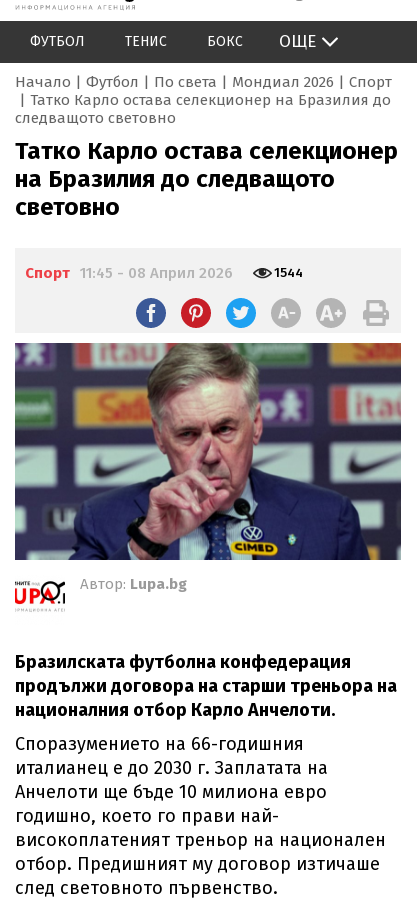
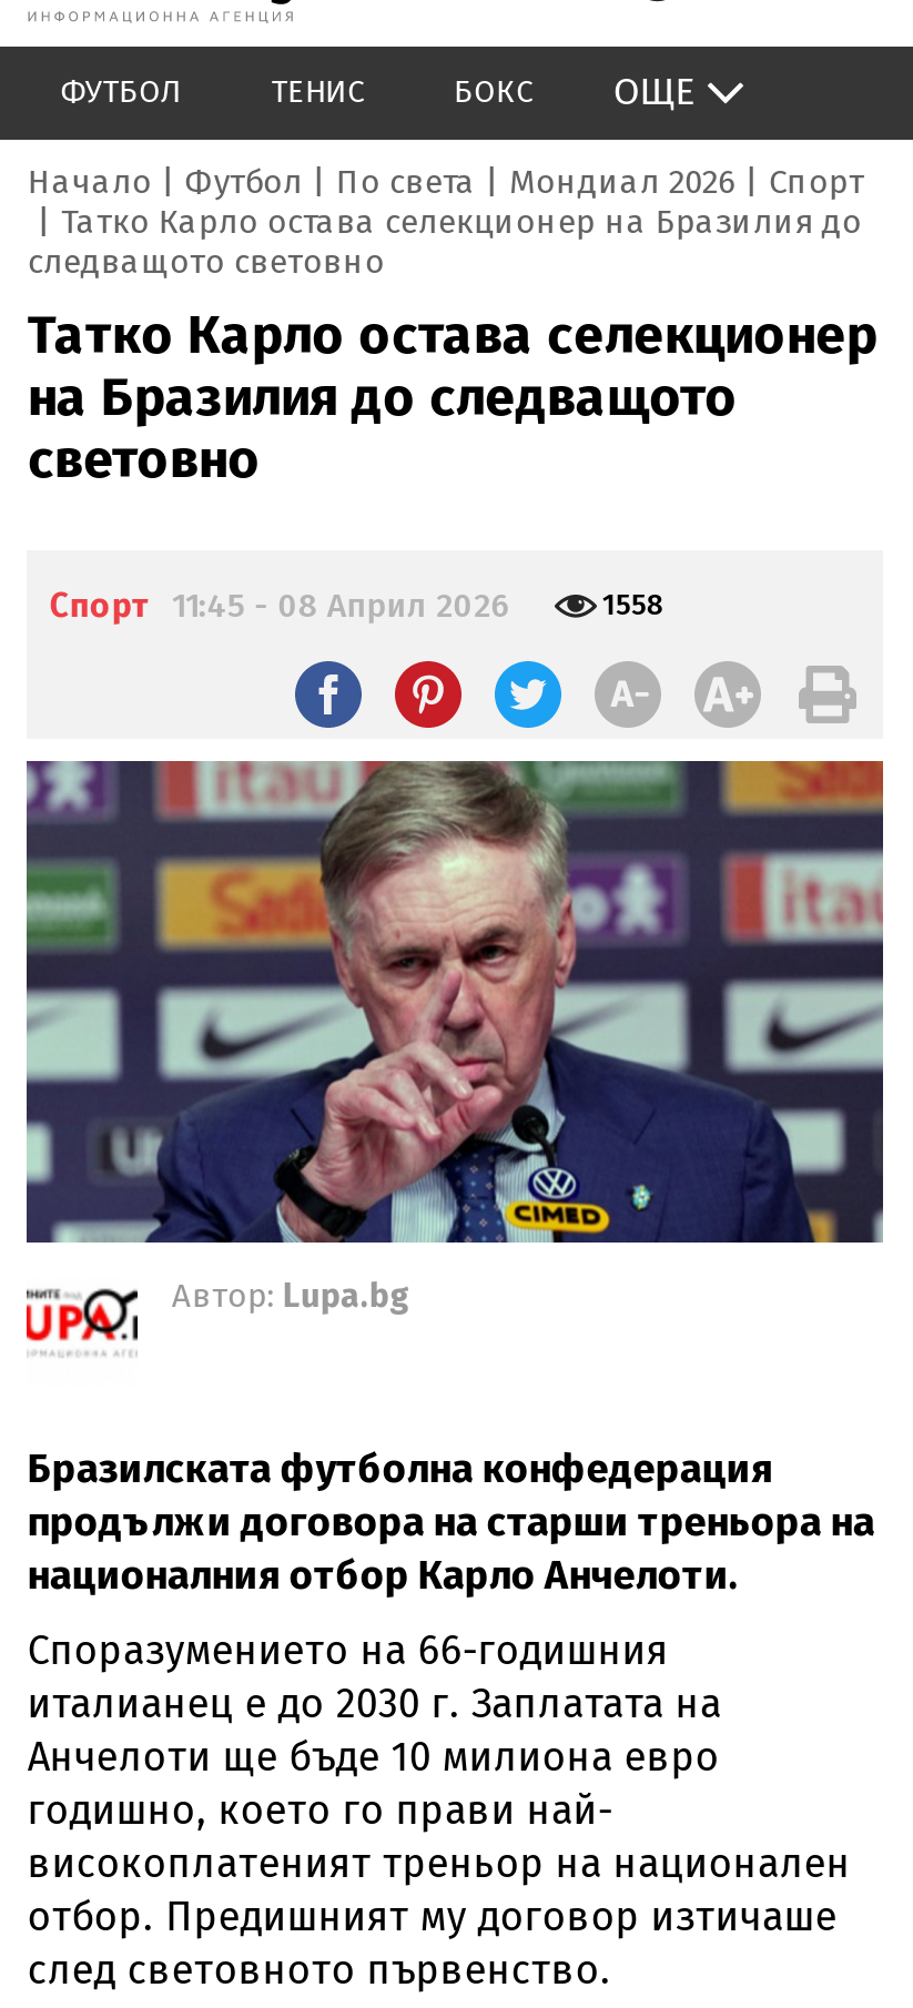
[274,265,303,280] 1544 -> [602,588,664,622] 1558

